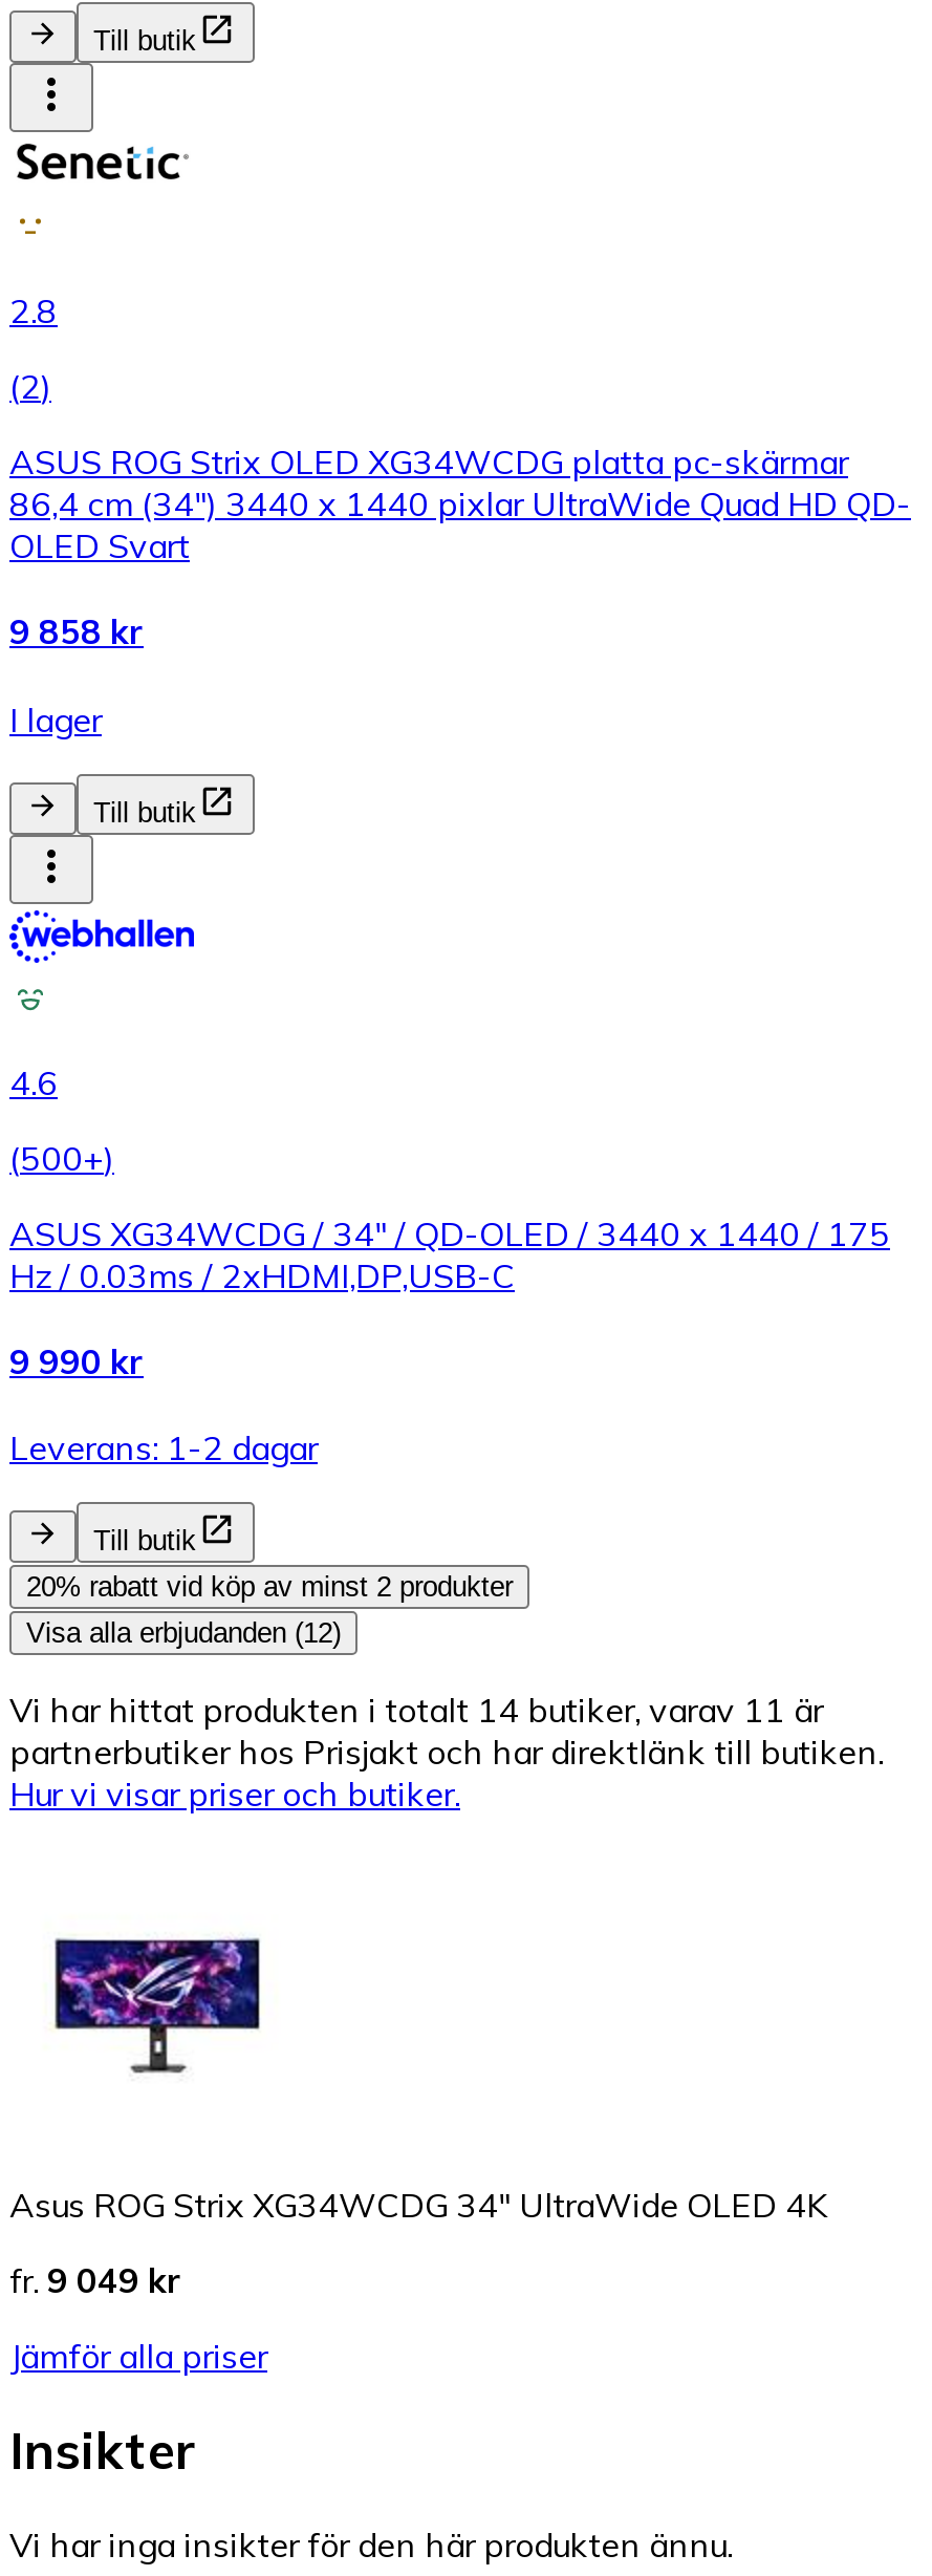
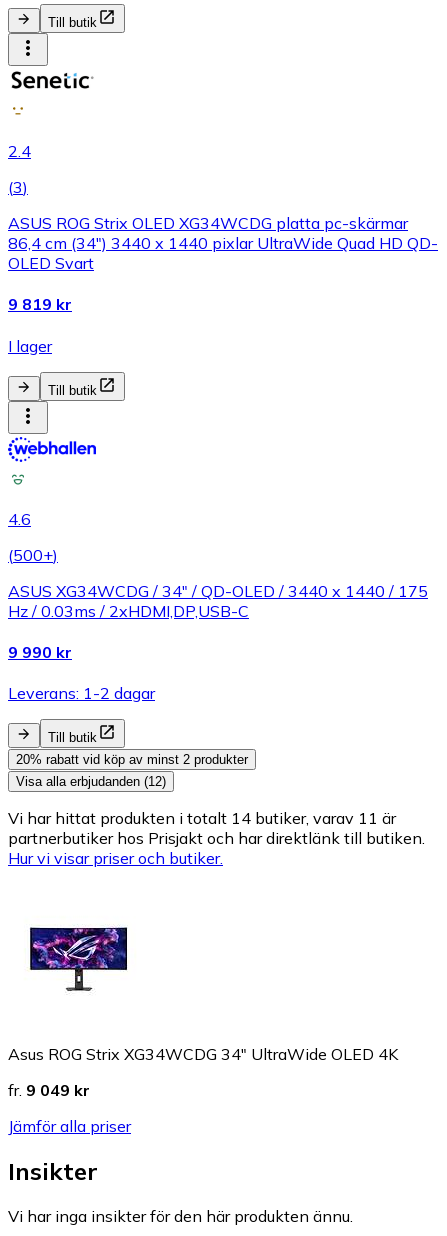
[9,289,58,331] 2.8 -> [8,141,31,161] 2.4
[9,365,51,407] (2) -> [8,177,28,197] (3)
[9,611,144,653] 9 858 kr -> [8,294,72,314] 9 819 kr

